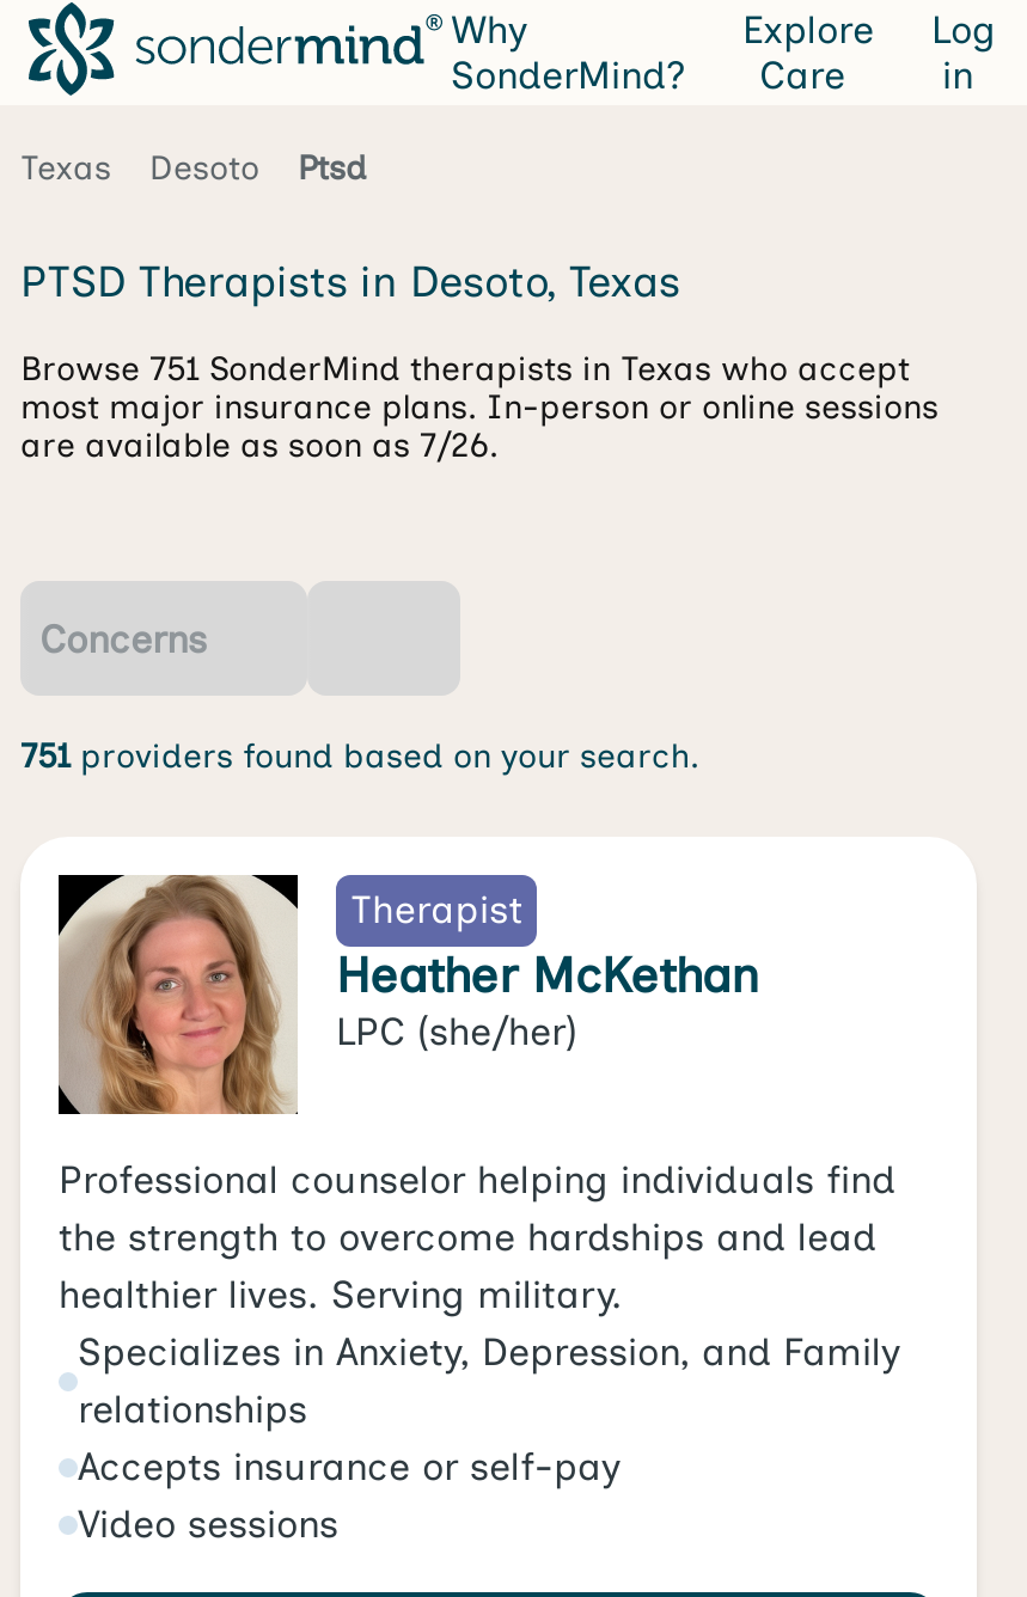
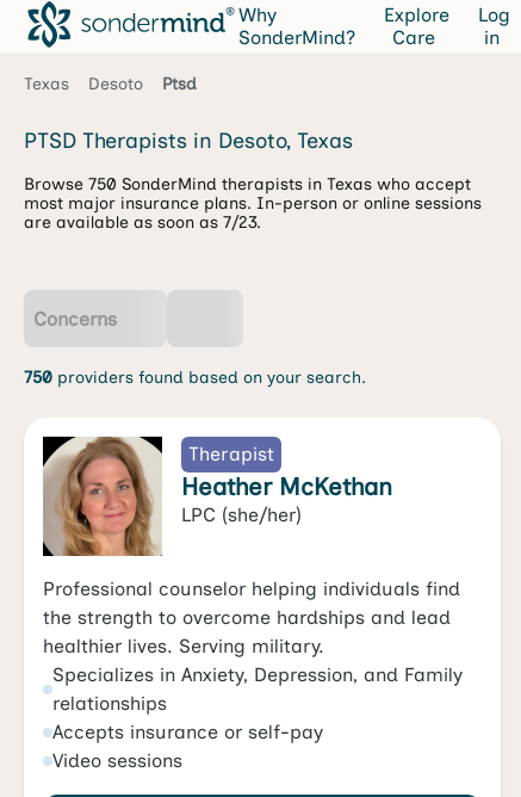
[20,349,910,390] Browse 751 SonderMind therapists in Texas who accept -> [24,174,471,194] Browse 750 SonderMind therapists in Texas who accept
[20,426,499,466] are available as soon as 7/26. -> [24,212,261,233] are available as soon as 7/23.
[20,736,699,777] 751 providers found based on your search. -> [24,367,366,388] 750 providers found based on your search.

